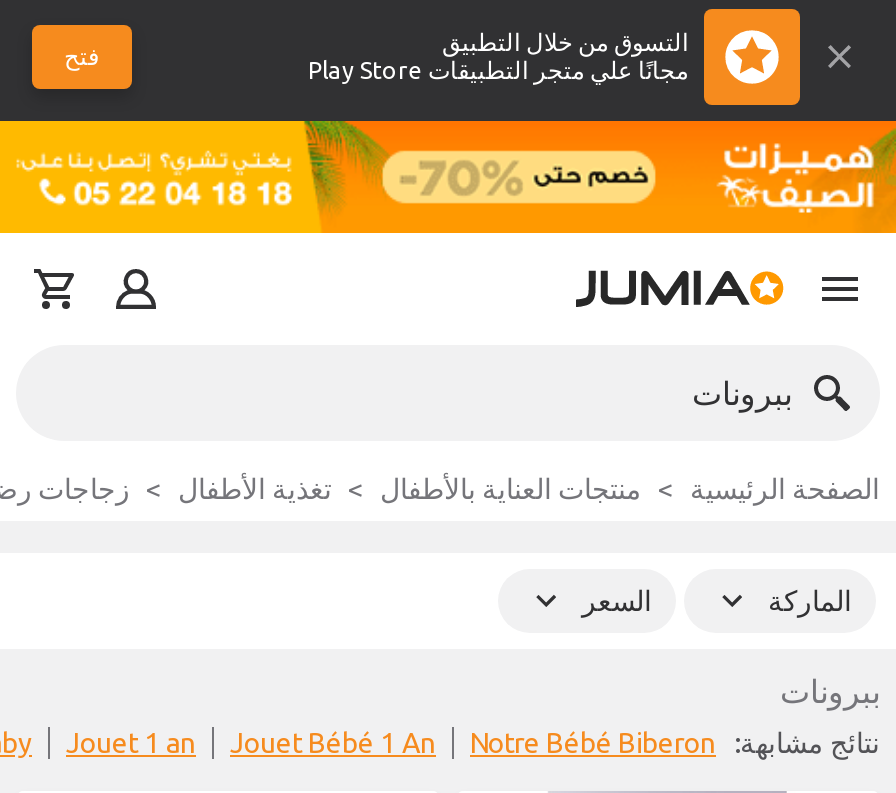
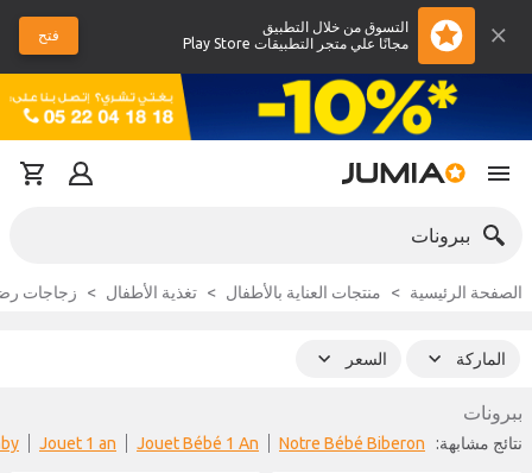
[306,119,890,235] [image] -> [180,74,528,141] [image]

